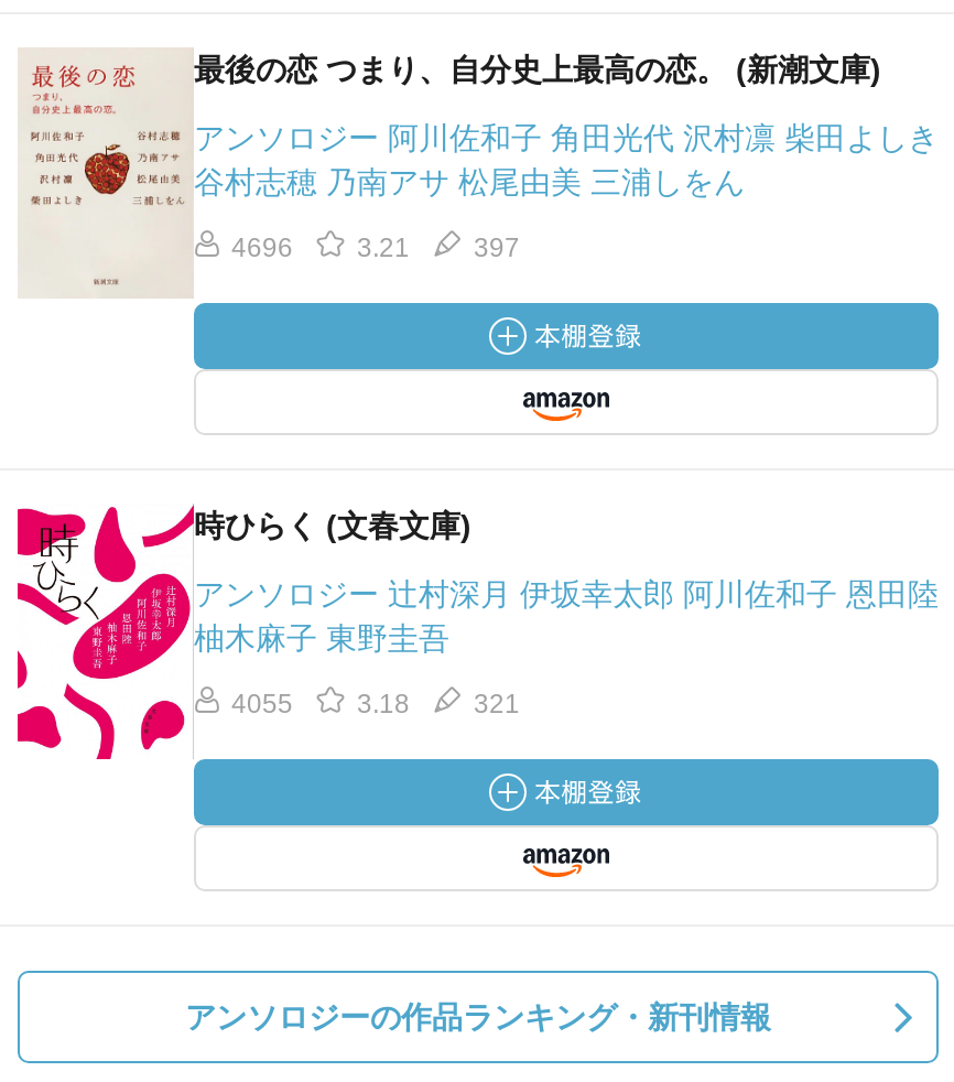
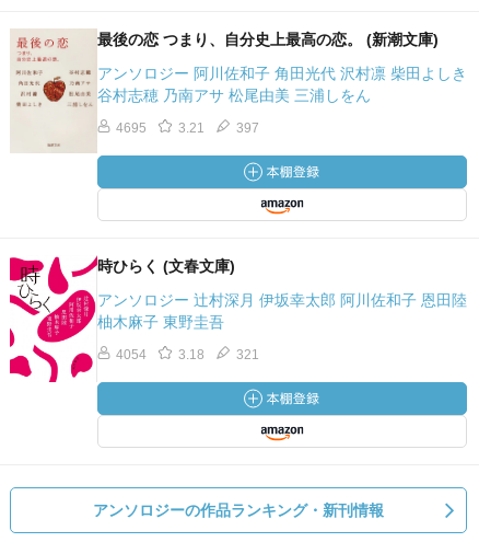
[231,232,293,263] 4696 -> [116,120,147,136] 4695
[231,689,293,719] 4055 -> [116,347,147,362] 4054

